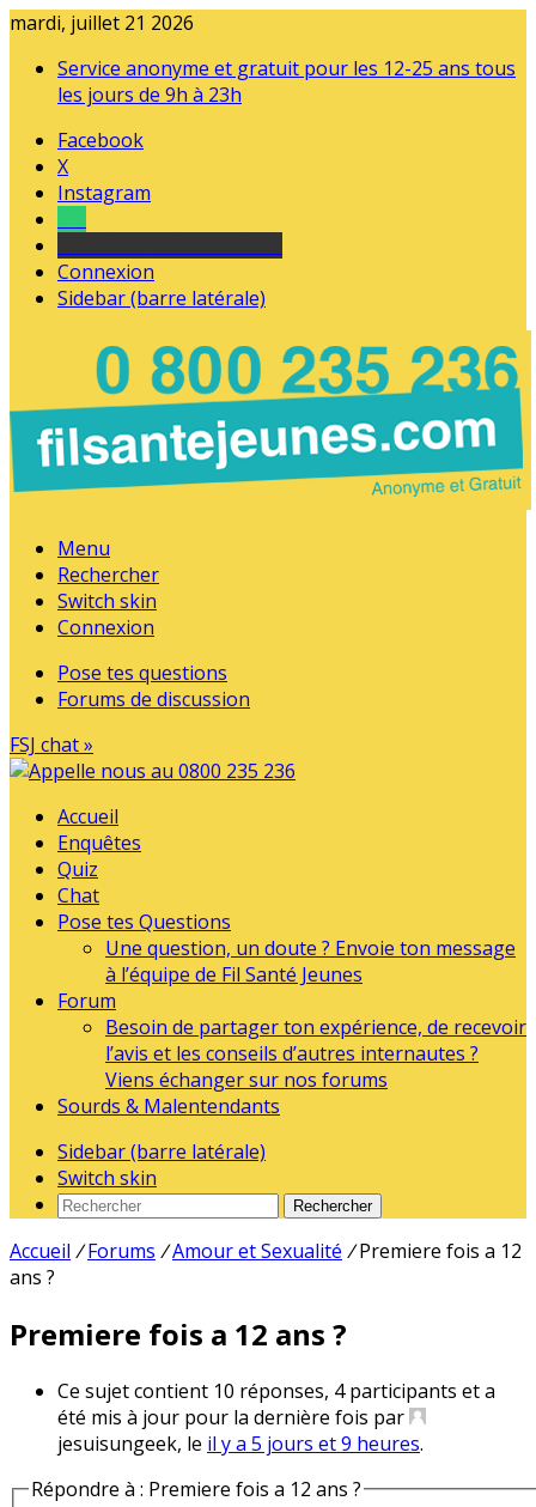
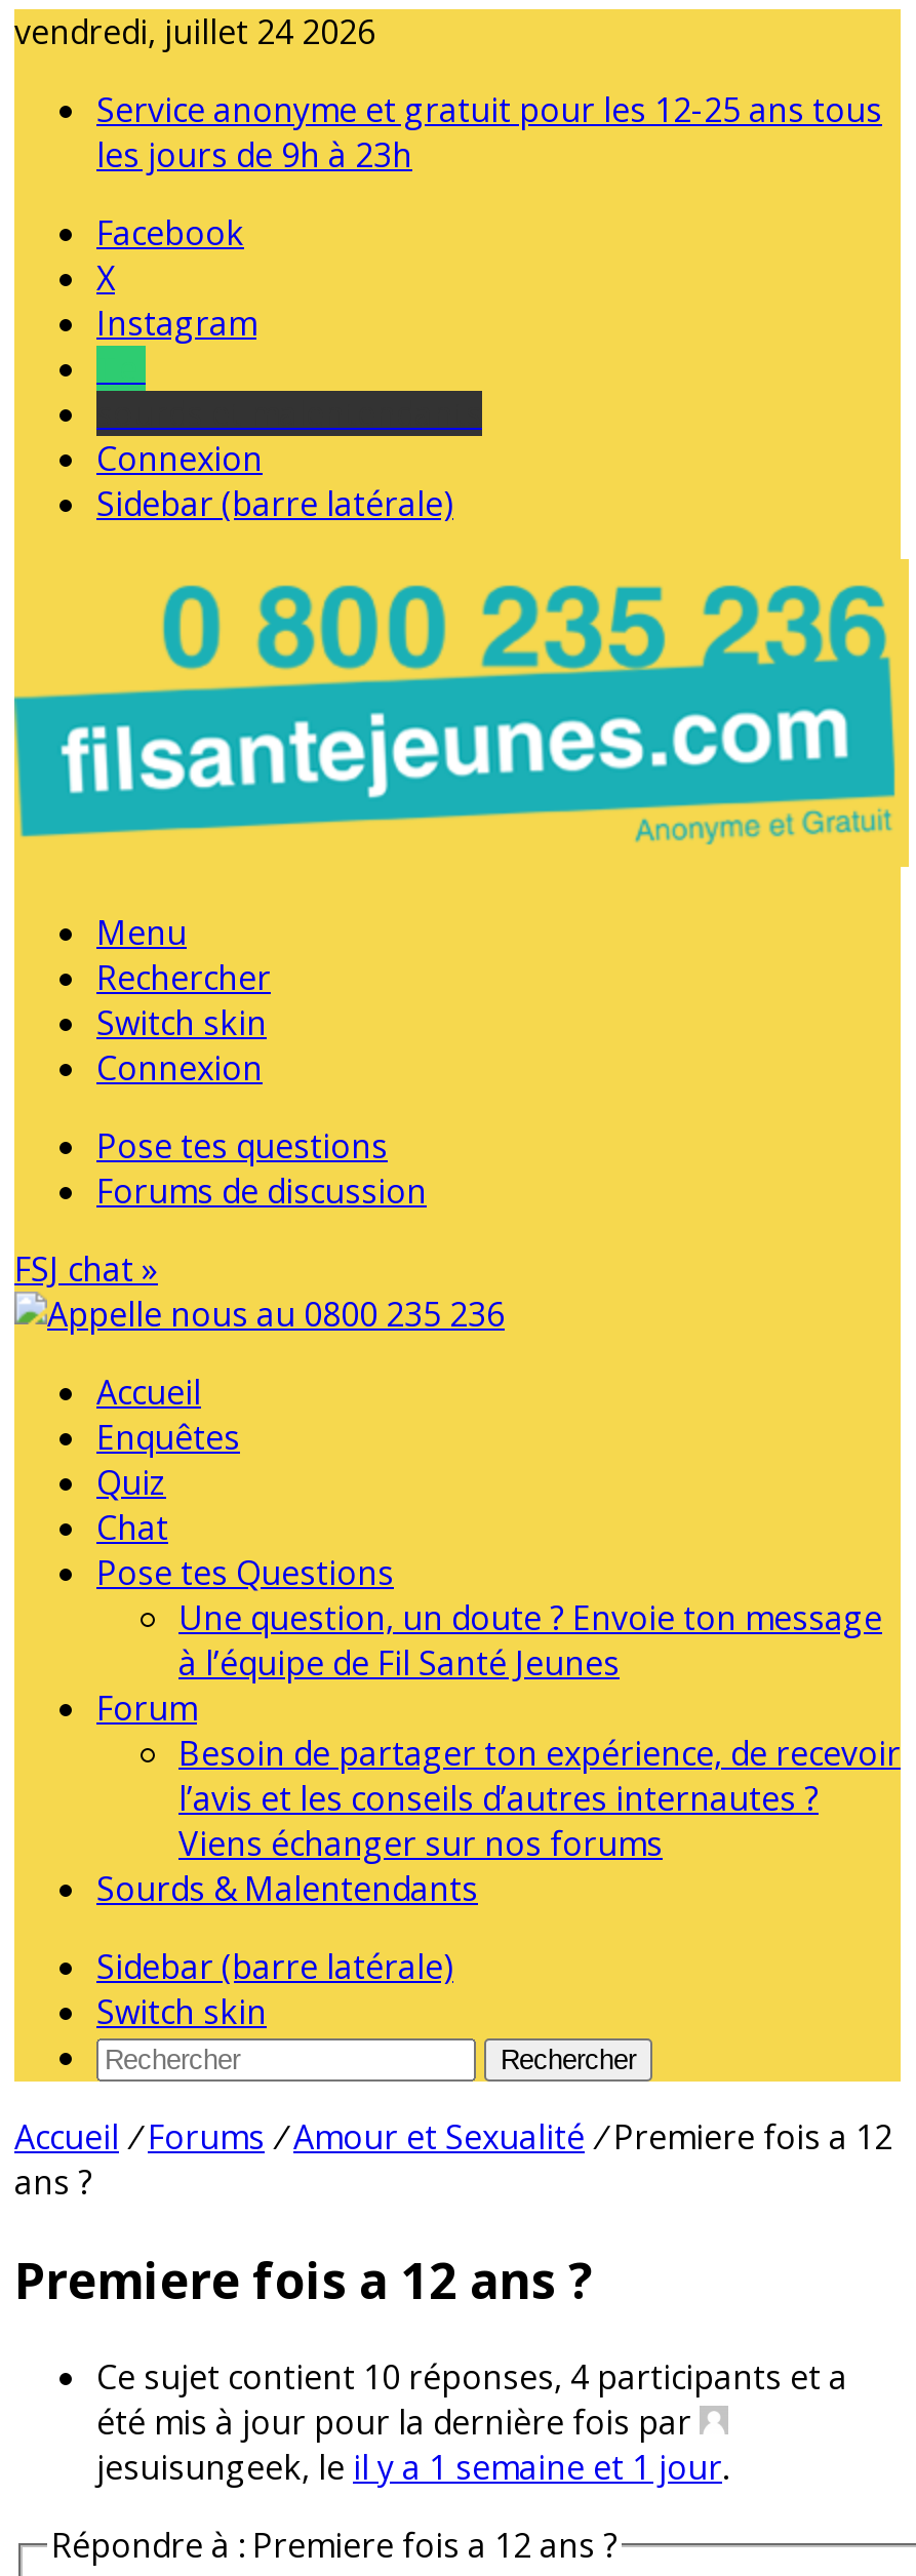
[10,10,194,36] mardi, juillet 21 2026 -> [14,9,375,54] vendredi, juillet 24 2026
[57,1430,424,1456] jesuisungeek, le il y a 5 jours et 9 heures. -> [96,2444,728,2489] jesuisungeek, le il y a 1 semaine et 1 jour.

